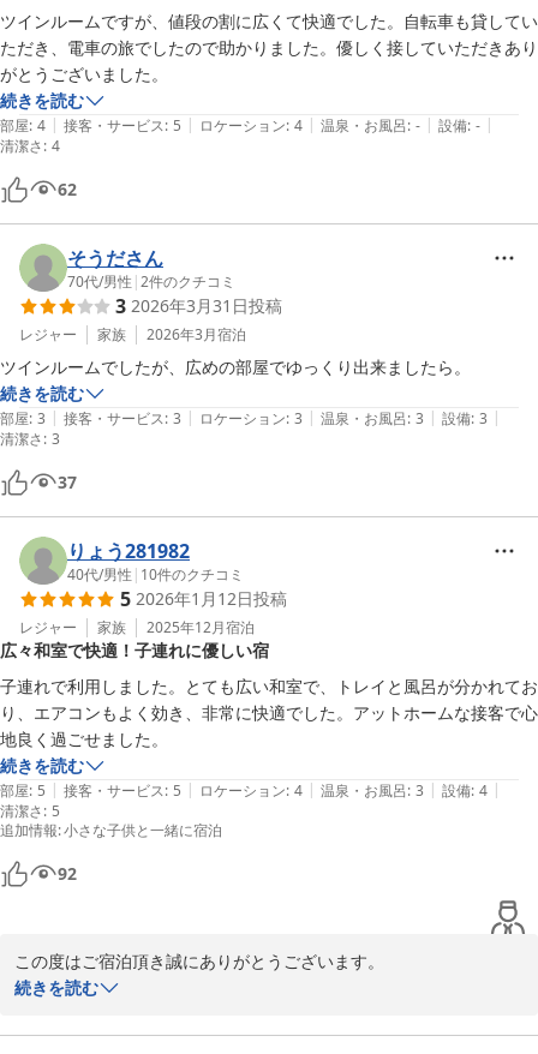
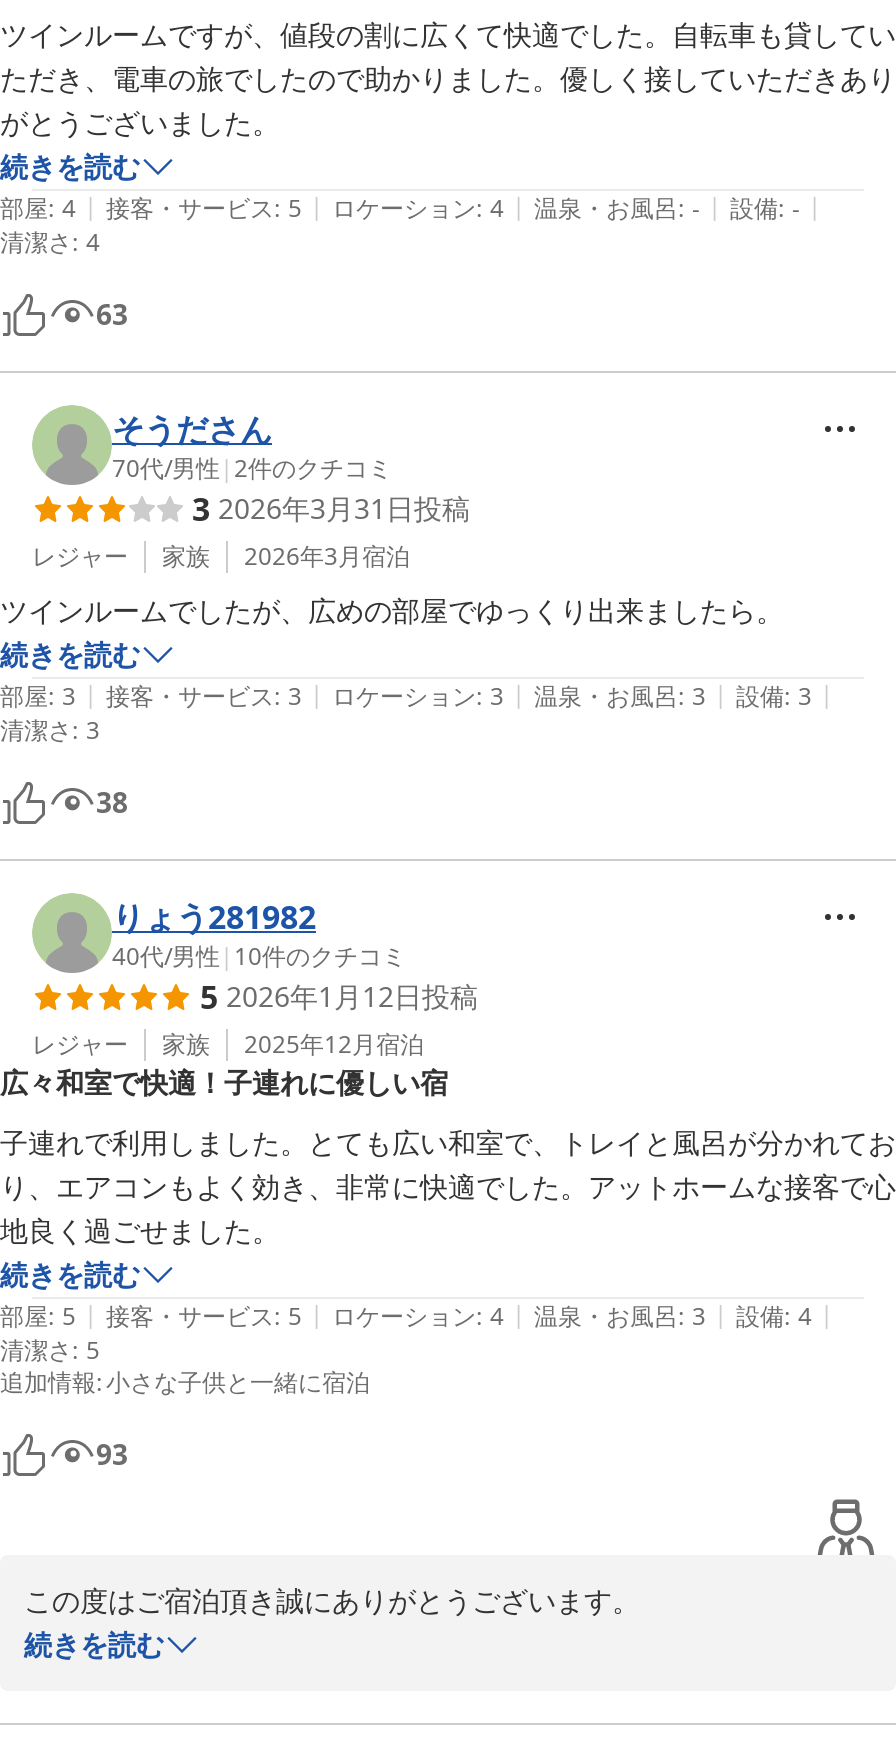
[58,178,77,200] 62 -> [96,295,128,333] 63
[58,471,77,493] 37 -> [96,783,128,821] 38
[58,862,77,885] 92 -> [96,1435,128,1473] 93

